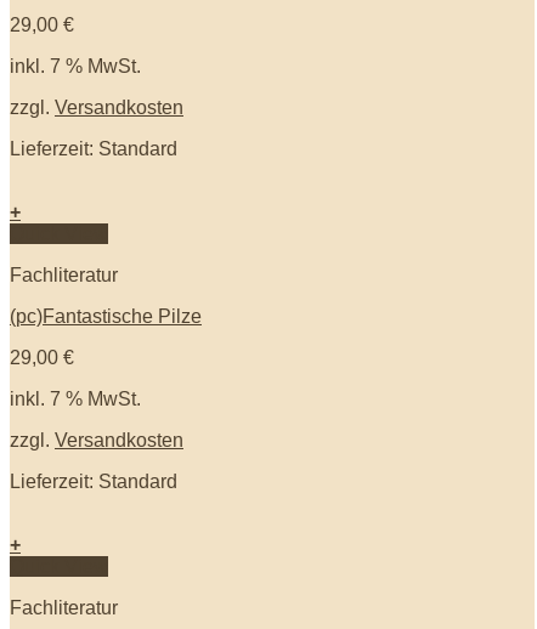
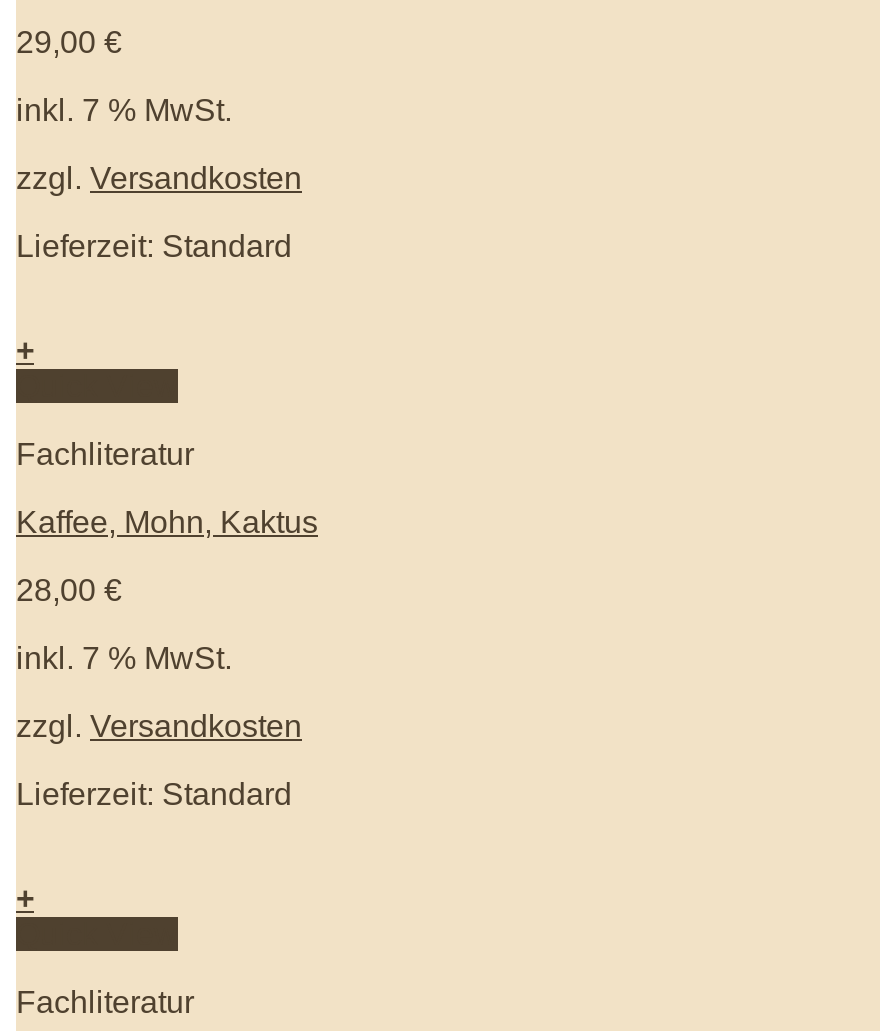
[10,306,202,327] (pc)Fantastische Pilze -> [16,506,318,540] Kaffee, Mohn, Kaktus
[10,348,74,368] 29,00 € -> [16,574,122,608] 28,00 €

